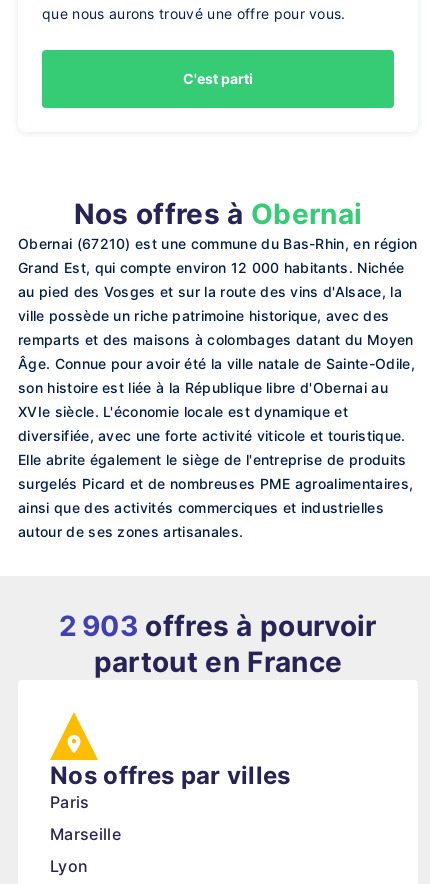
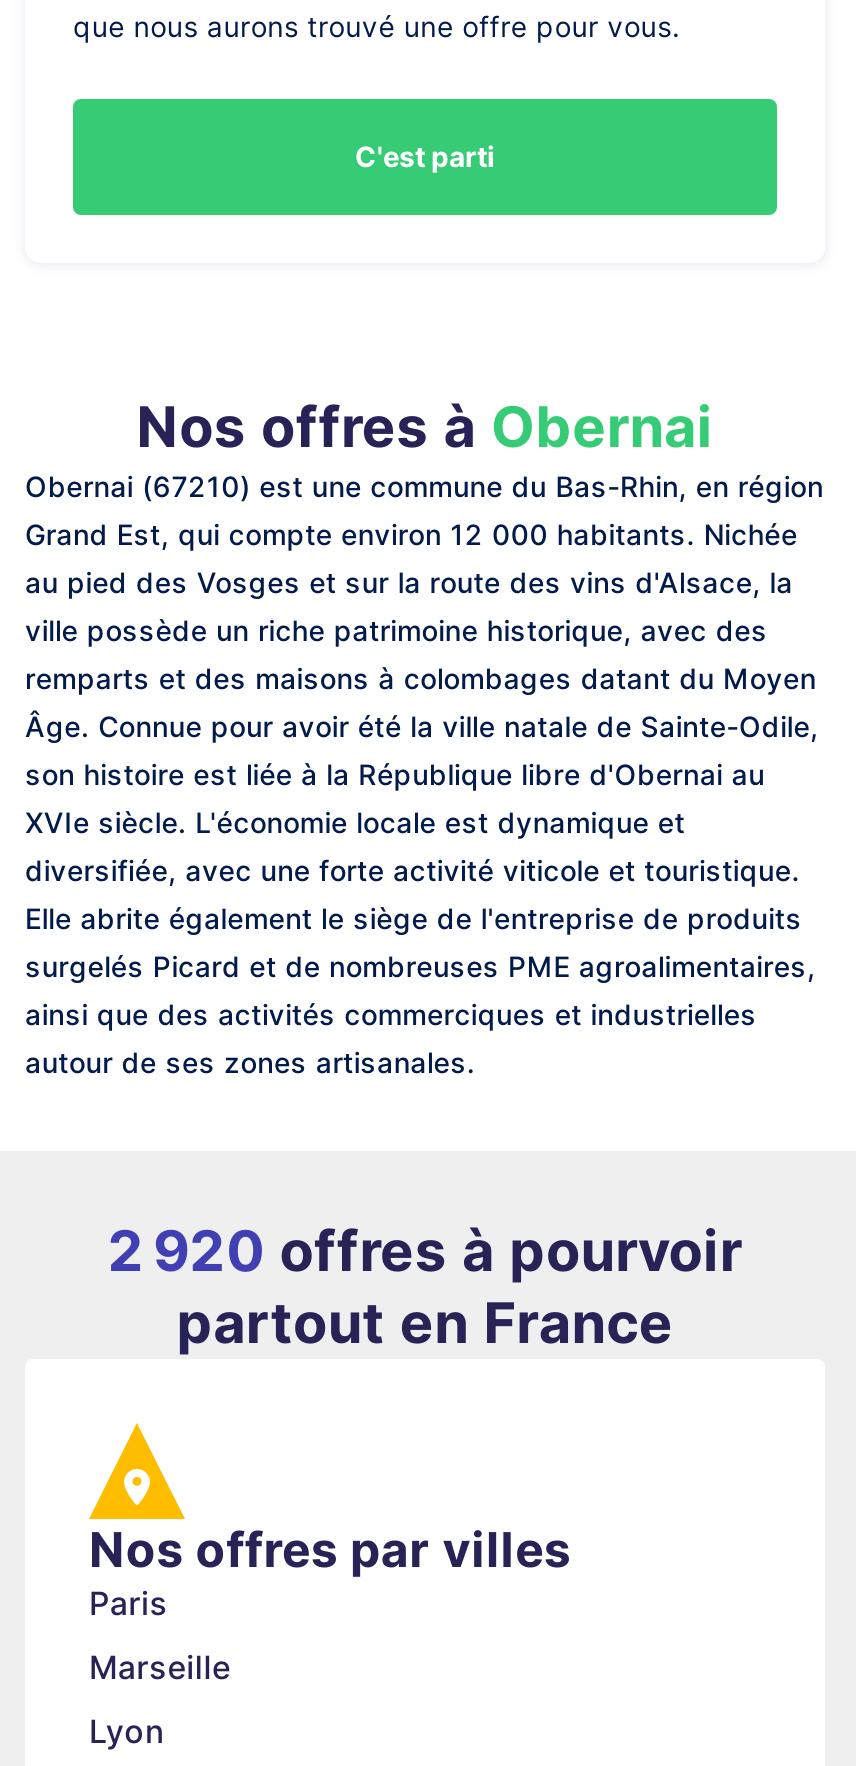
[59,609,377,643] 2 903 offres à pourvoir -> [108,1217,742,1285] 2 920 offres à pourvoir

